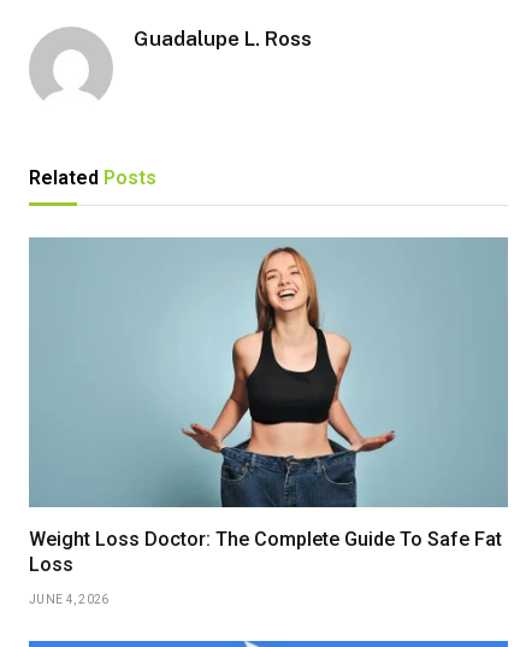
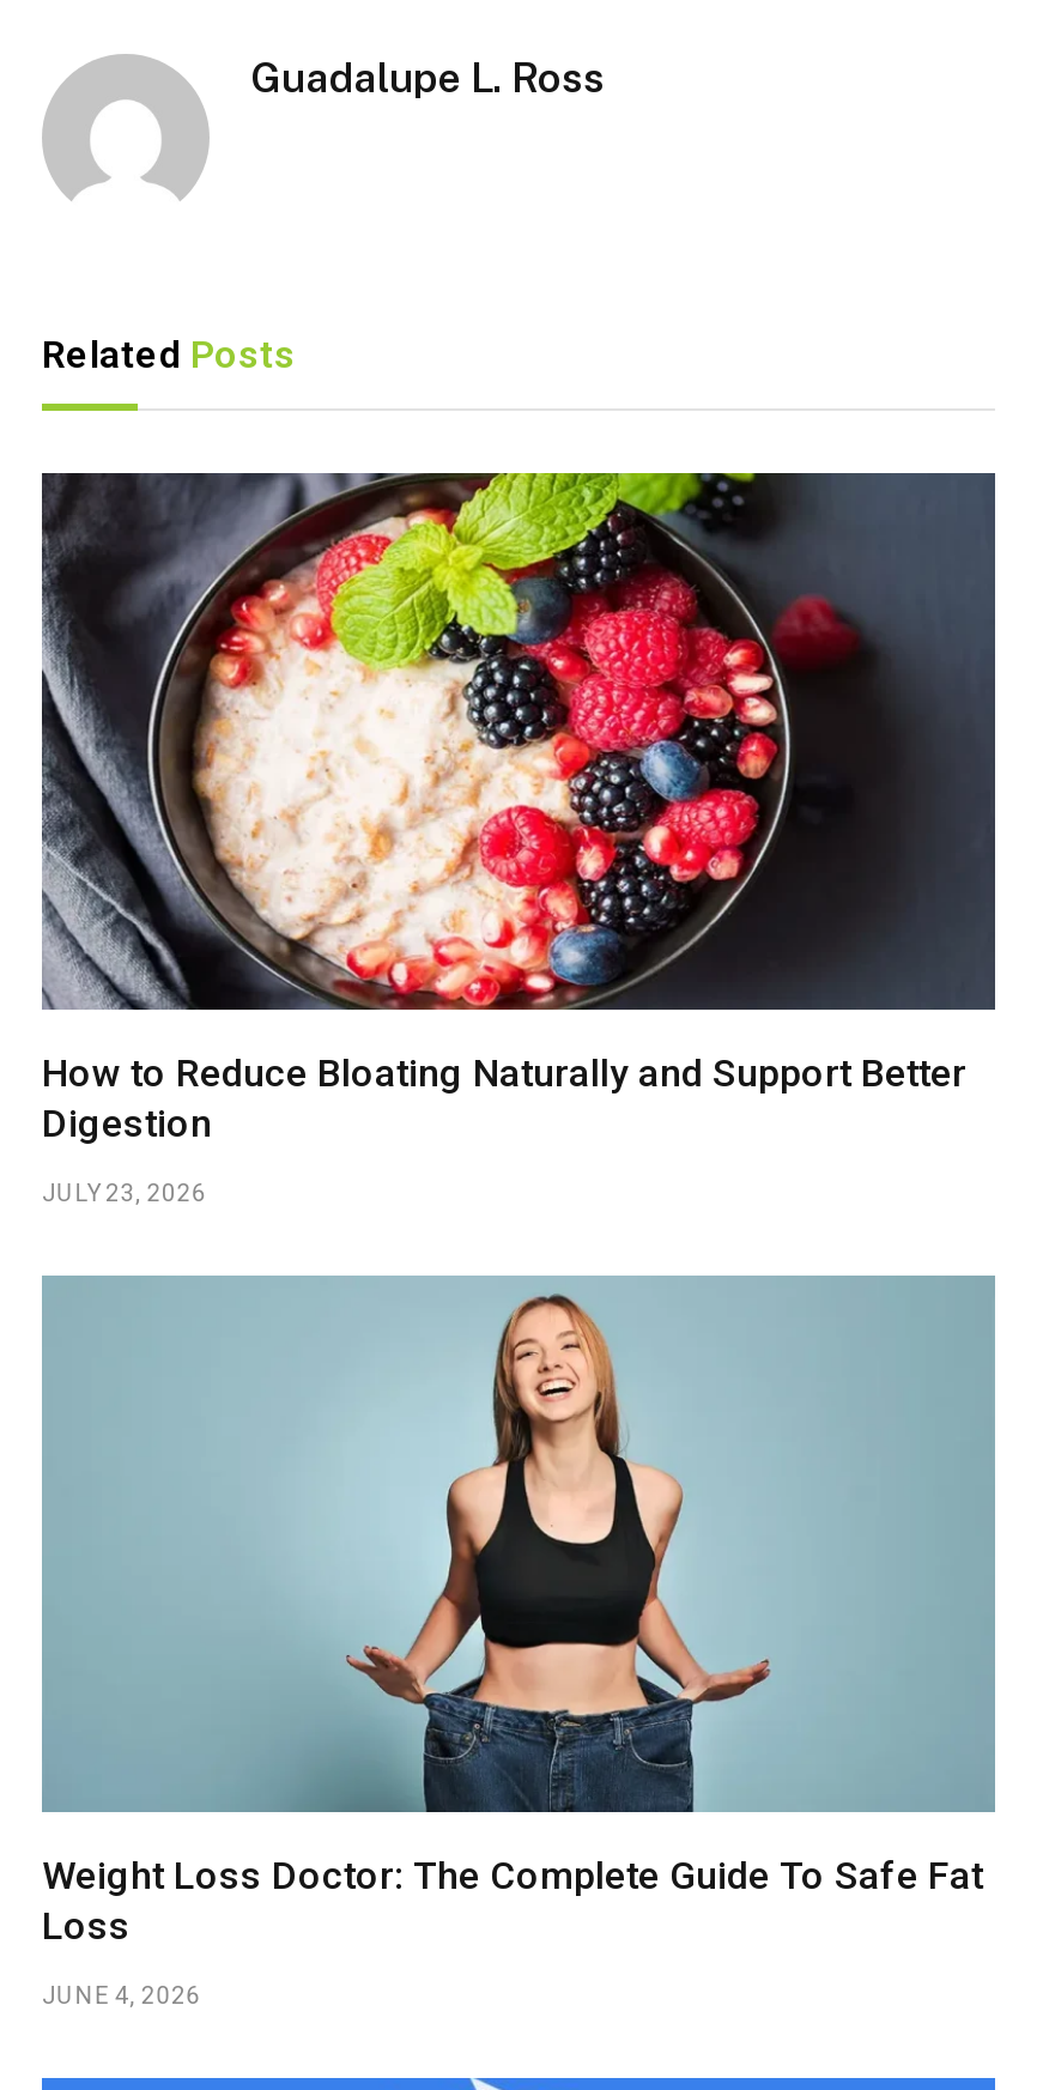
none -> [42,471,998,1206] [image] | How to Reduce Bloating Naturally and Support Better | Digestion | JULY 23, 2026

